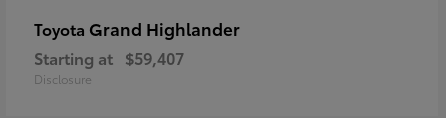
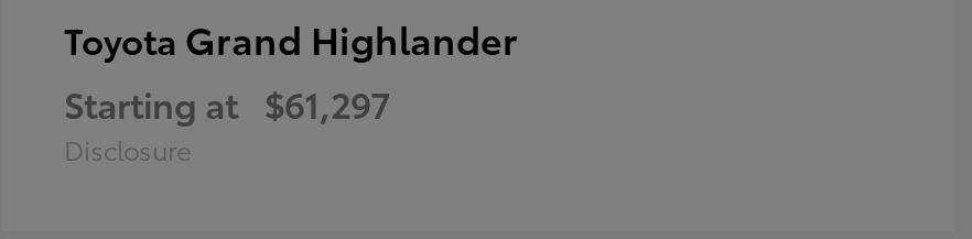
[34,46,184,69] Starting at $59,407 -> [64,77,390,128] Starting at $61,297

